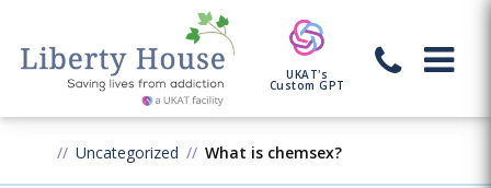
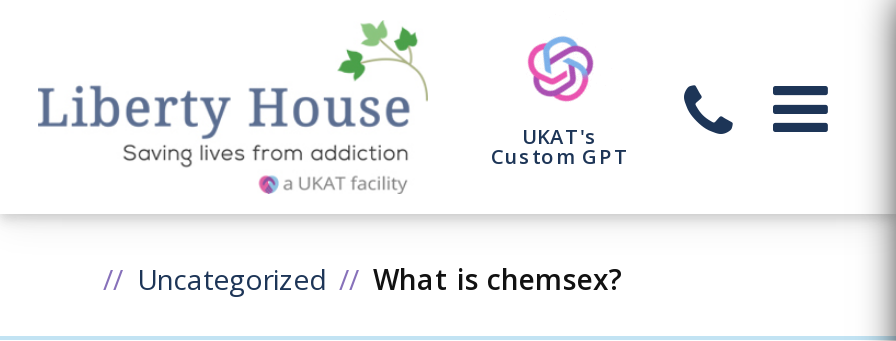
[289,19,326,57] [image] -> [528,34,596,102] [image]

